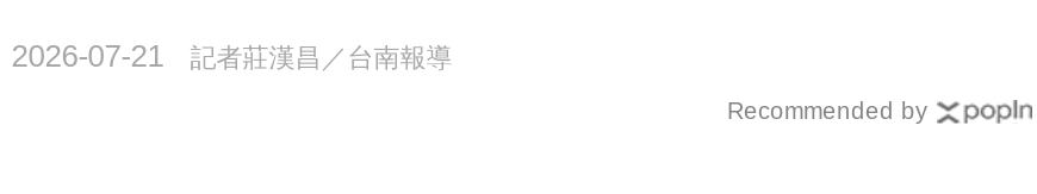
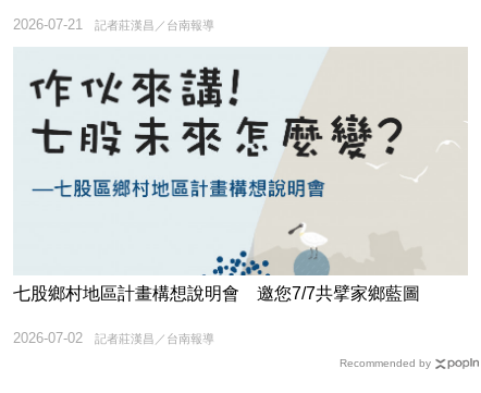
none -> [13,47,468,346] [image] | 七股鄉村地區計畫構想說明會 邀您7/7共擘家鄉藍圖 | 記者莊漢昌／台南報導 | 2026-07-02

